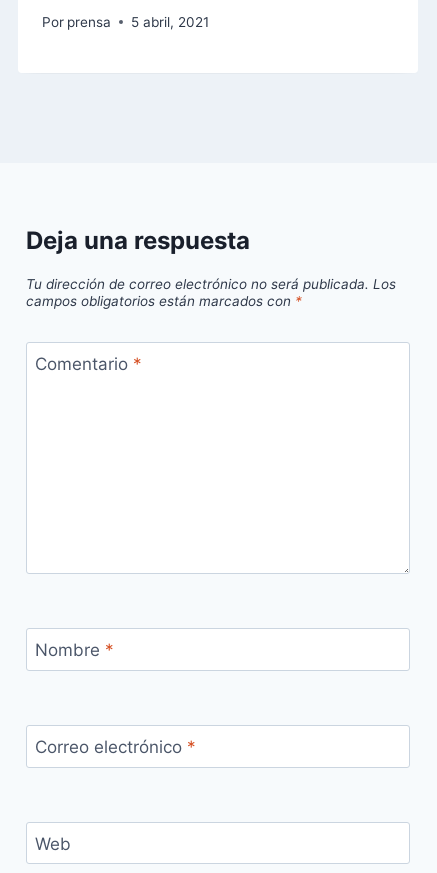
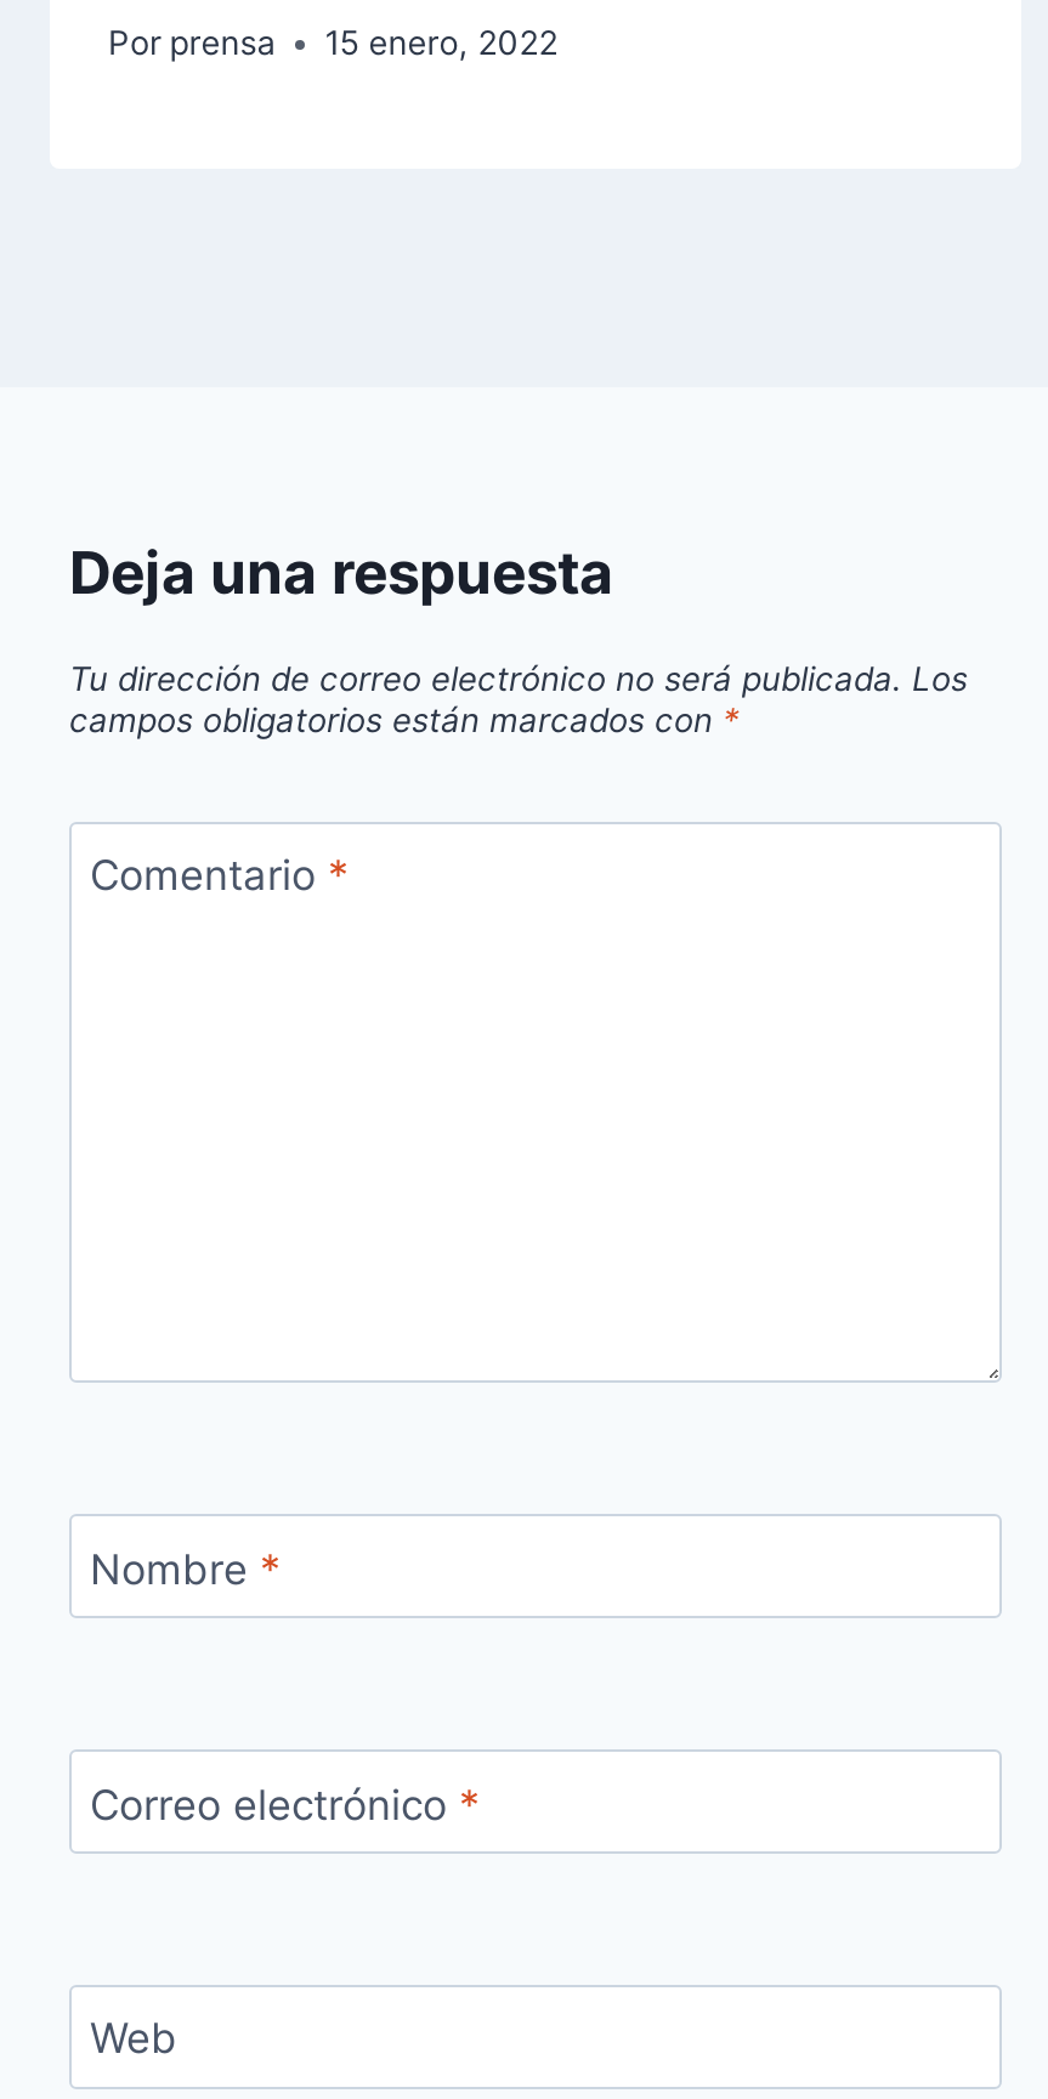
[42,14,209,30] Por prensa 5 abril, 2021 -> [108,24,558,63] Por prensa 15 enero, 2022

